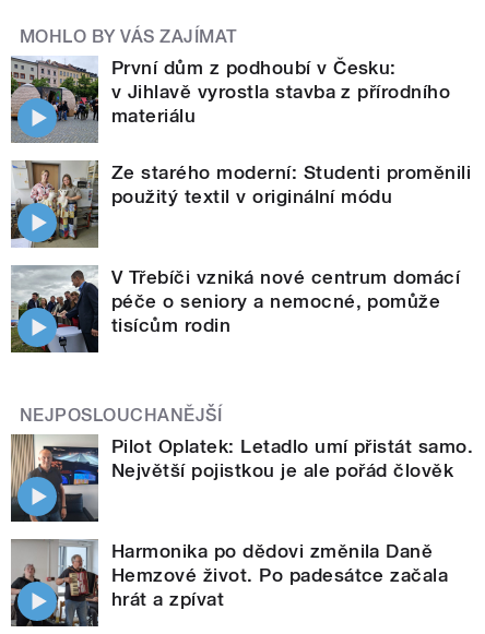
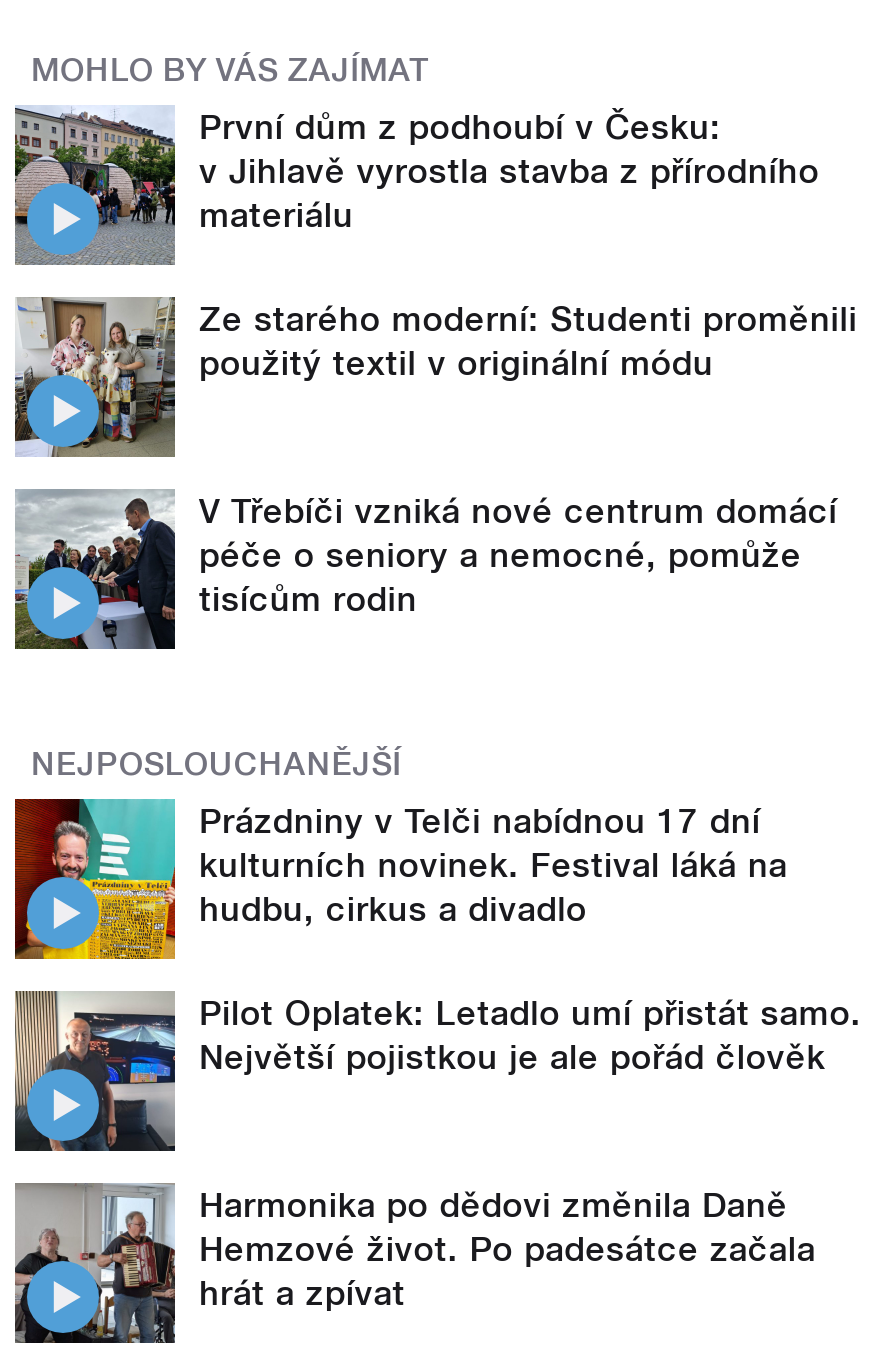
none -> [13,797,788,961] [image] | Prázdniny v Telči nabídnou 17 dní | kulturních novinek. Festival láká na | hudbu, cirkus a divadlo

